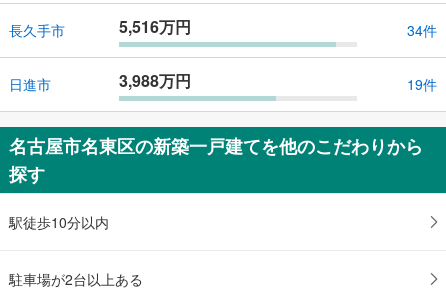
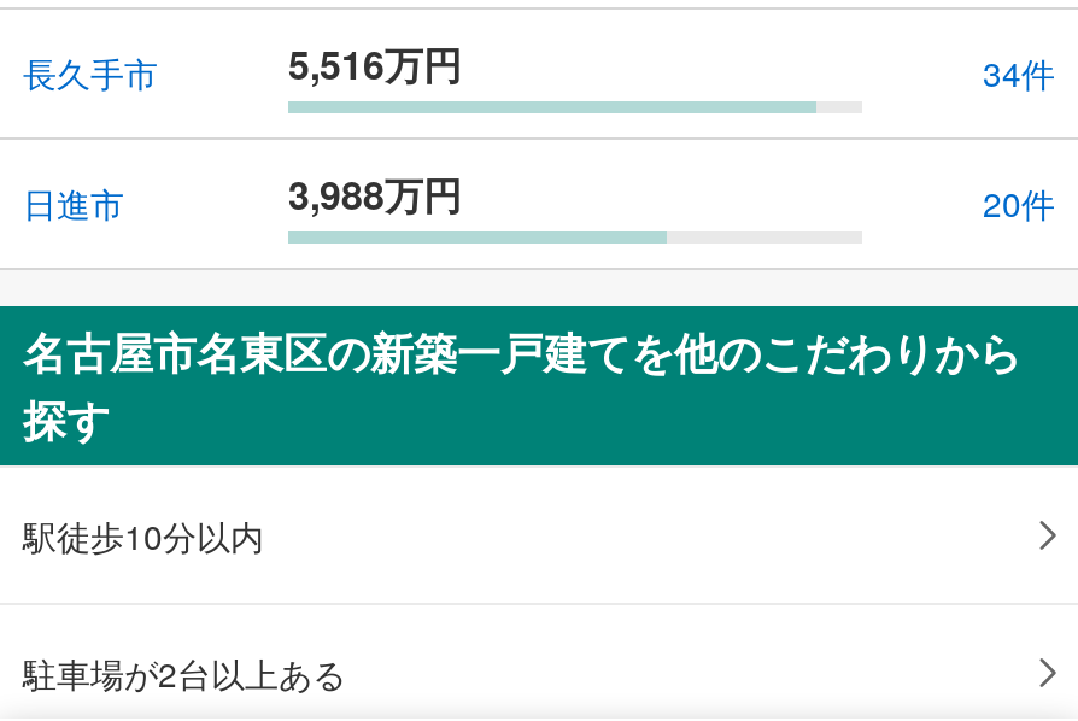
[407,74,437,94] 19件 -> [983,179,1055,227] 20件

